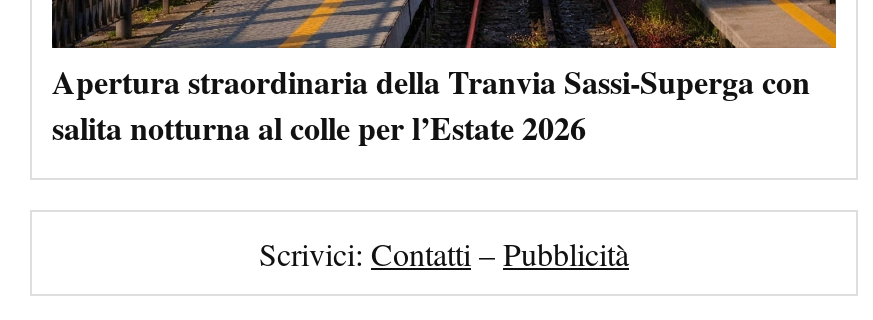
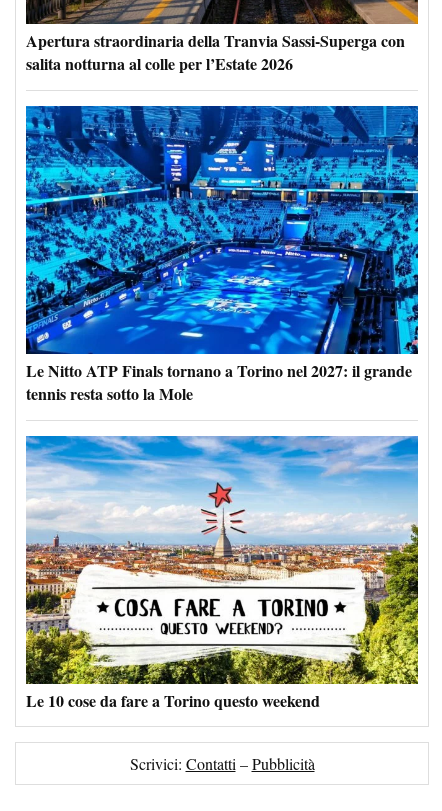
none -> [25,105,419,405] [image] | Le Nitto ATP Finals tornano a Torino nel 2027: il grande | tennis resta sotto la Mole
none -> [25,435,419,712] [image] | Le 10 cose da fare a Torino questo weekend

